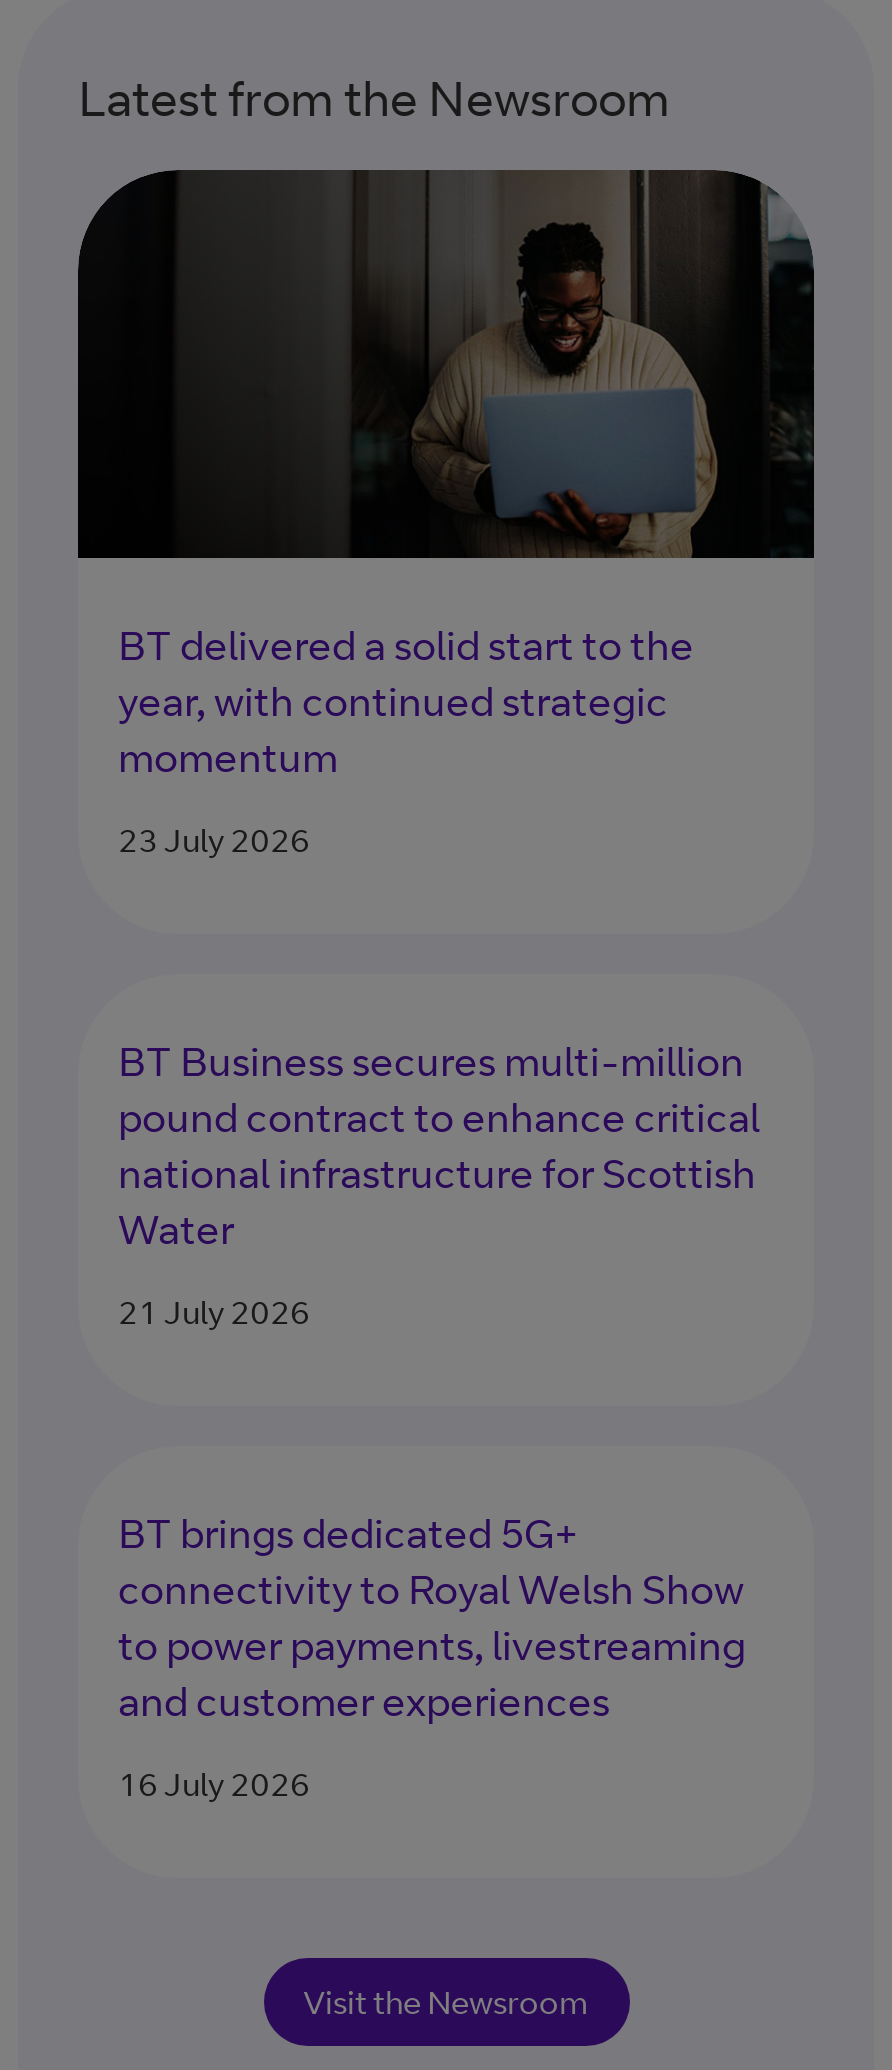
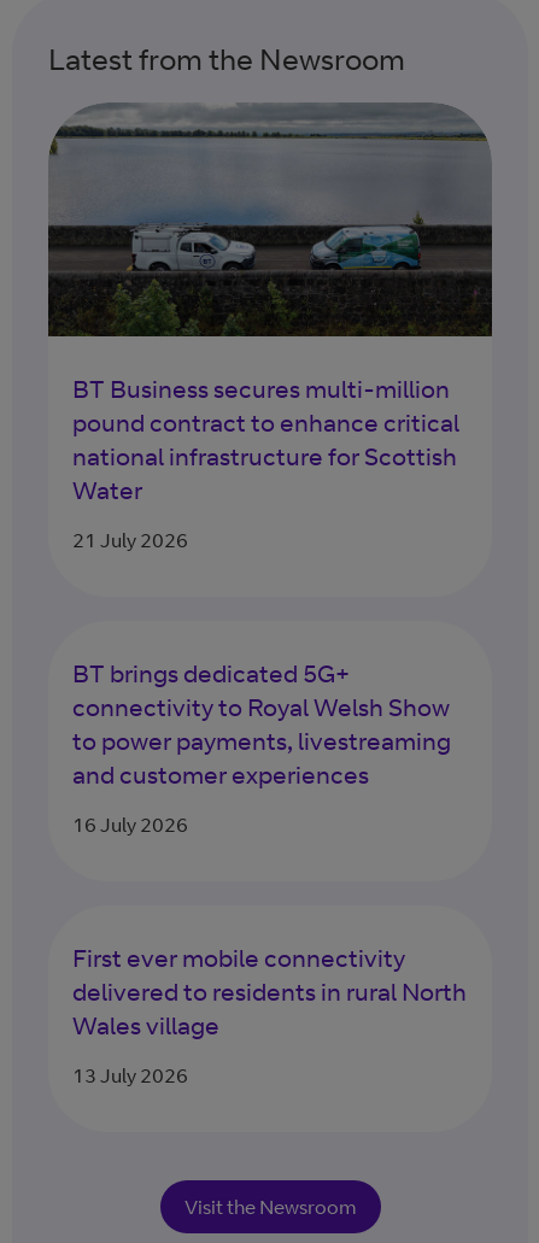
[76,168,816,560] [image] -> [47,102,493,338] [image]
[118,619,694,859] BT delivered a solid start to the | year, with continued strategic | momentum | 23 July 2026 -> none
moved [118,1035,760,1803] -> [72,373,459,836]: BT Business secures multi-million | pound contract to enhance critical | national infrastructure for Scottish | ... | and customer experiences | 16 July 2026
none -> [72,942,467,1087] First ever mobile connectivity | delivered to residents in rural North | Wales village | 13 July 2026

